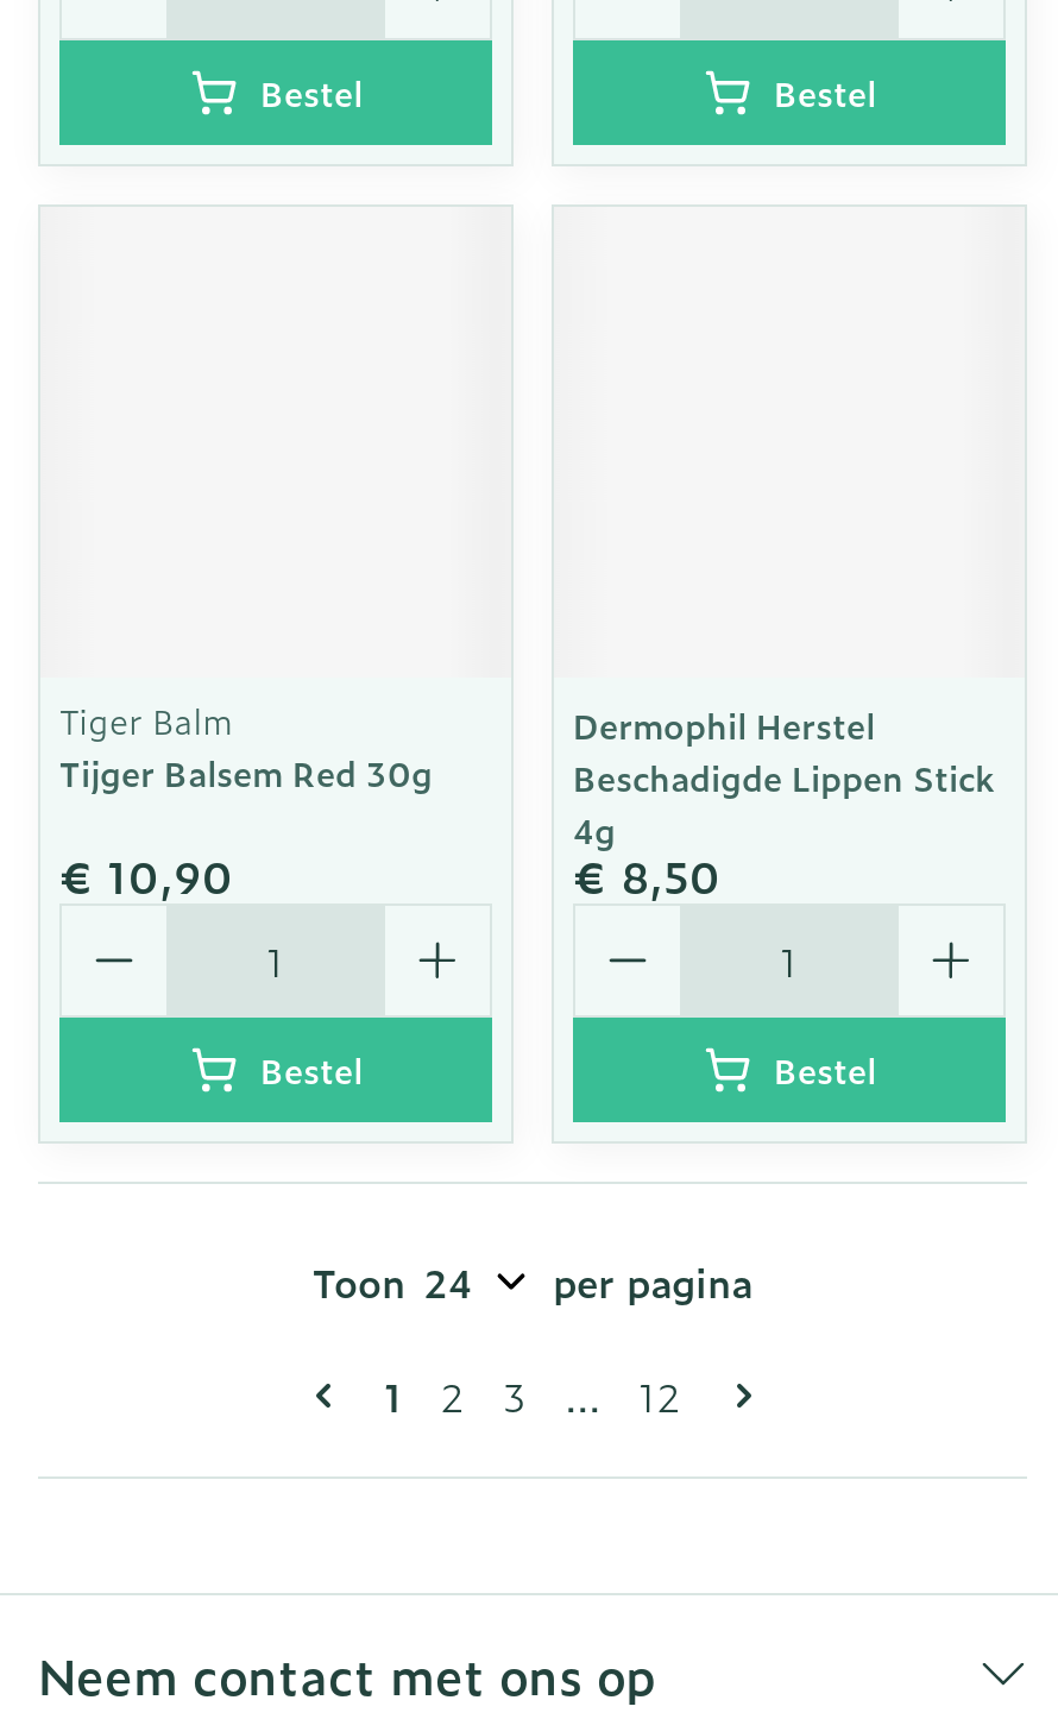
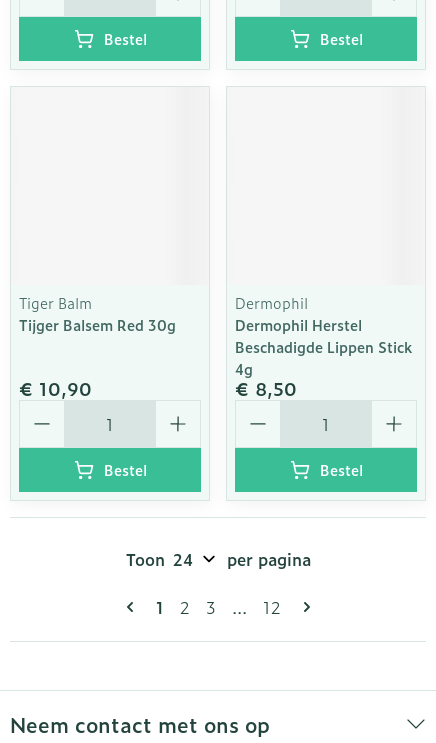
none -> [235,292,308,313] Dermophil

